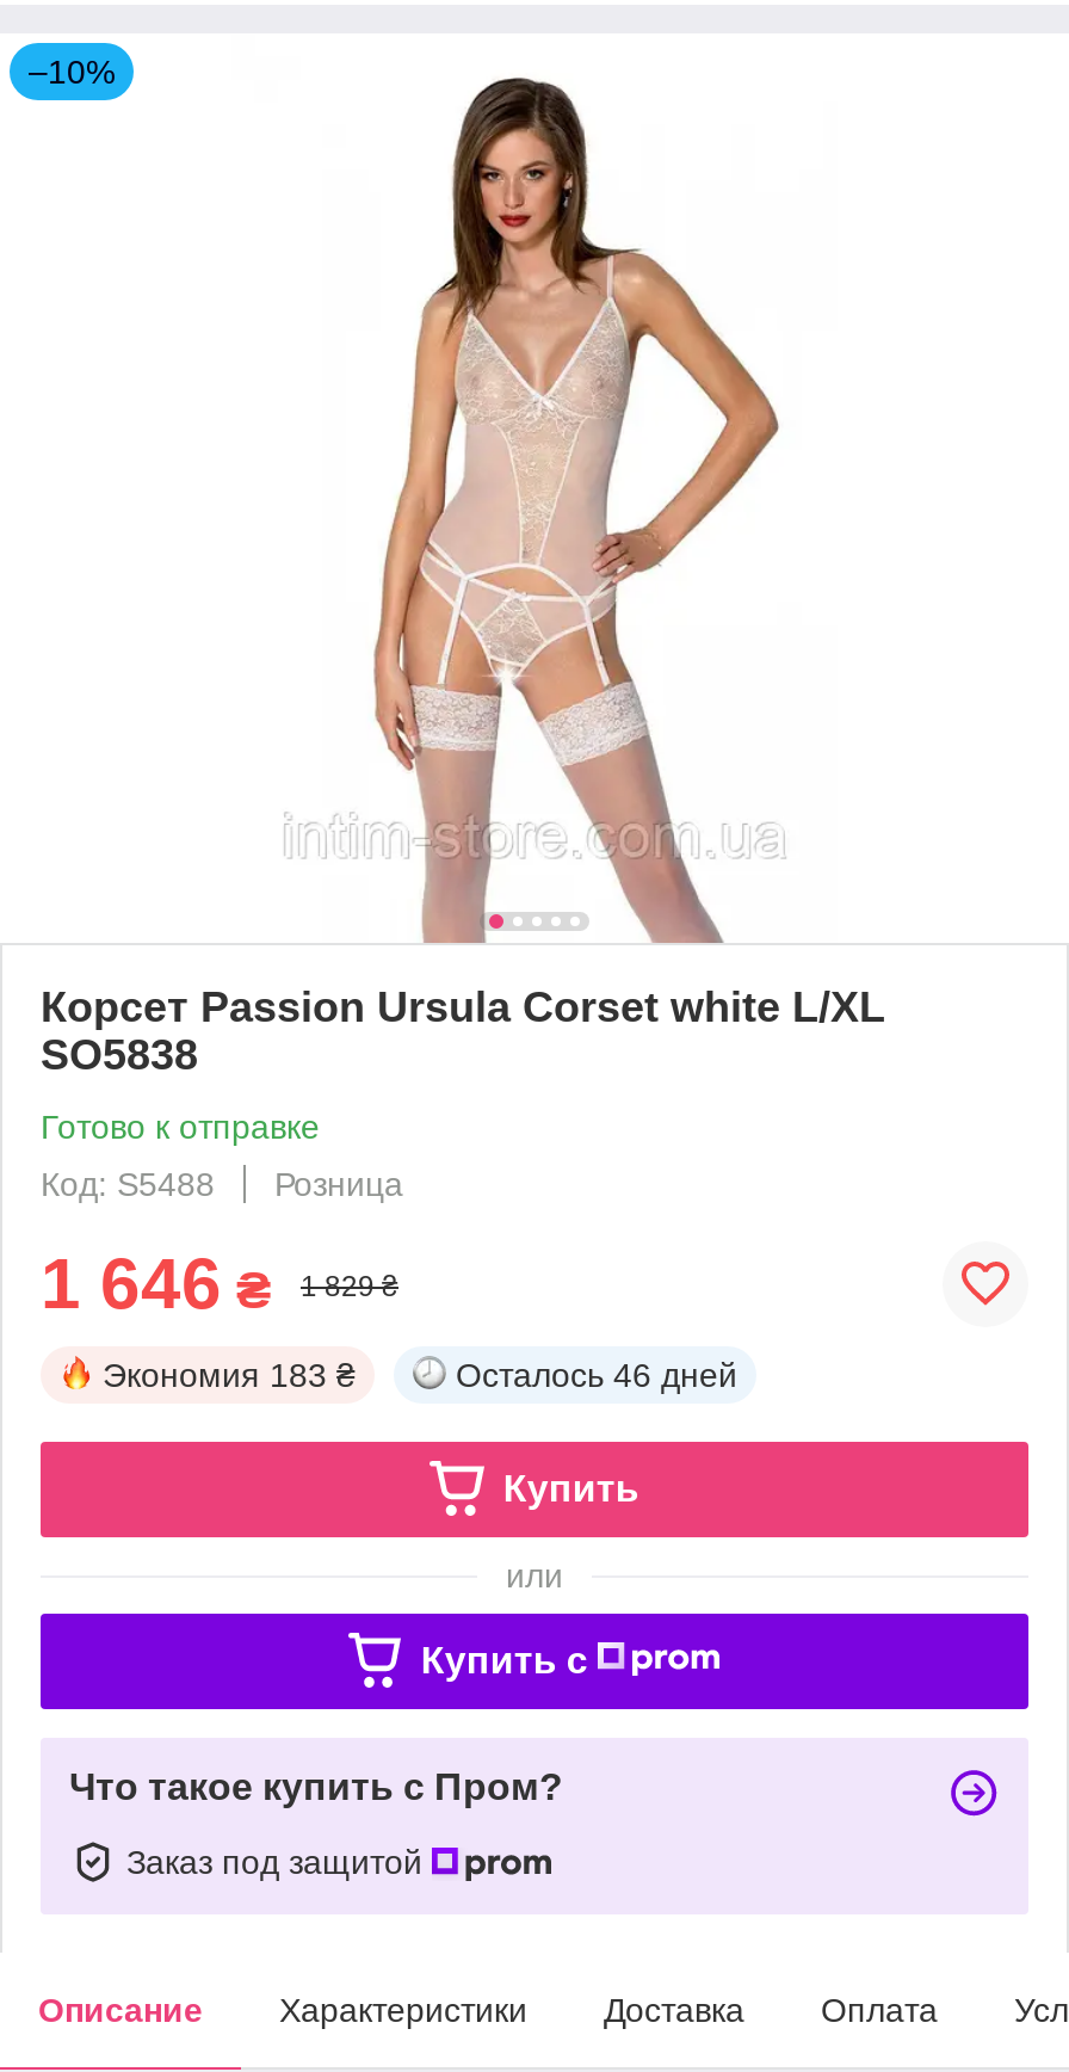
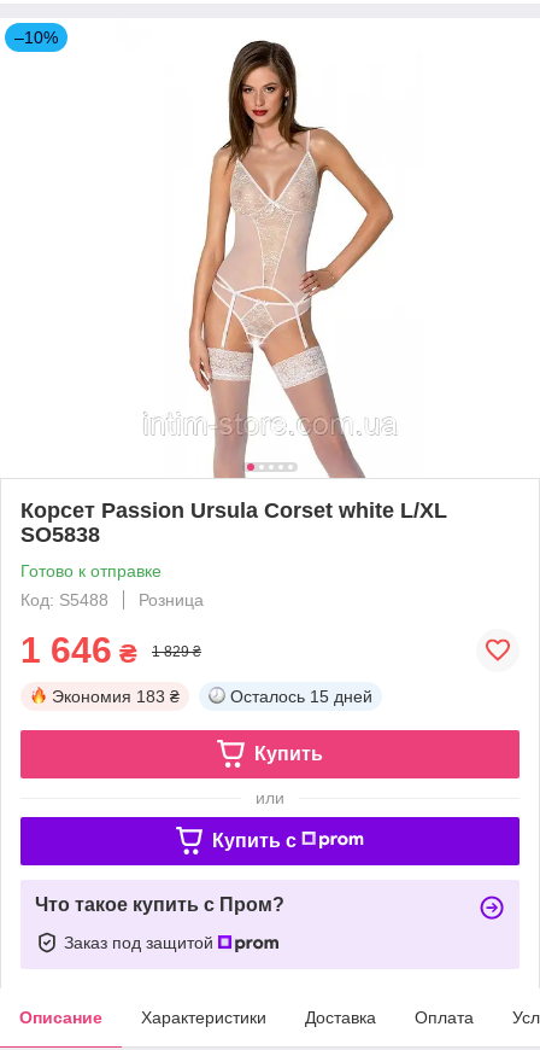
[456,1355,737,1394] Осталось 46 дней -> [230,686,372,706] Осталось 15 дней

